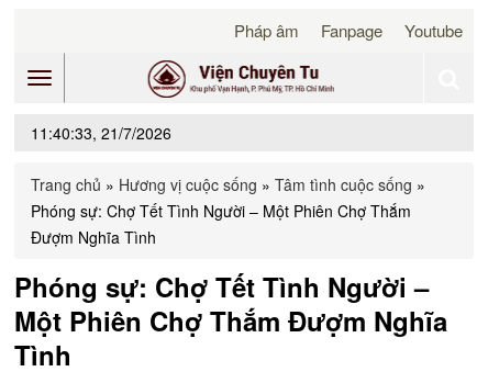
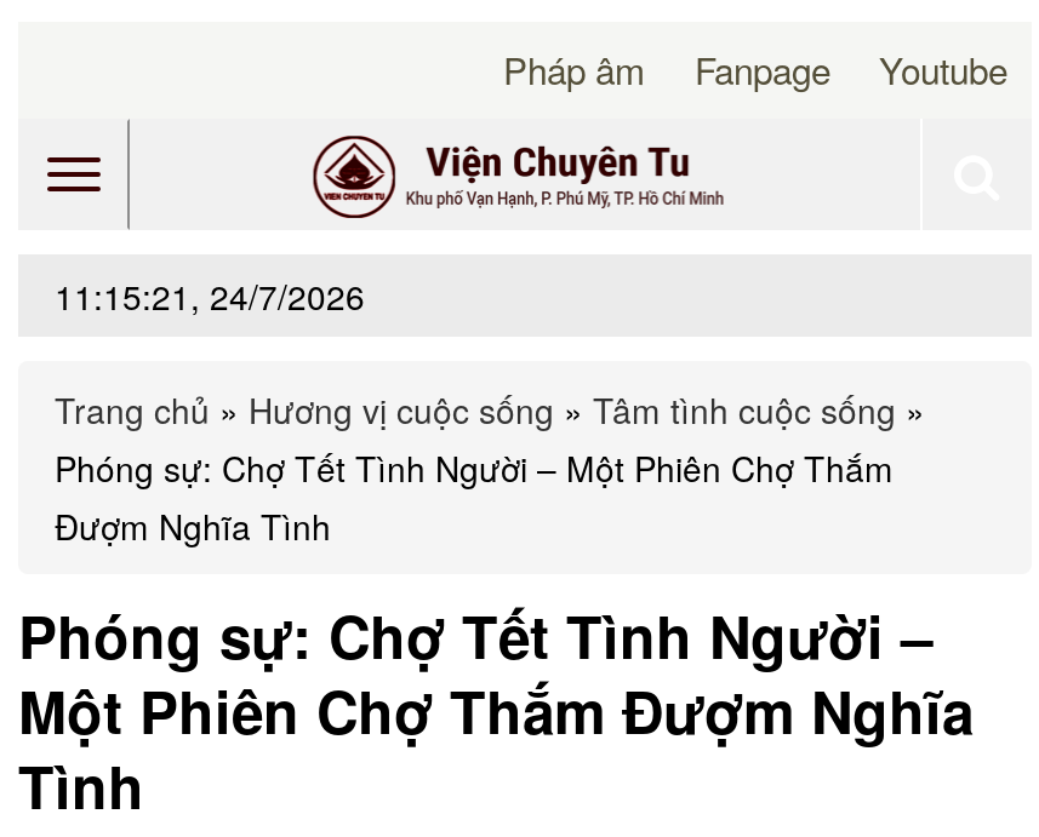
[31,122,171,144] 11:40:33, 21/7/2026 -> [55,271,365,320] 11:15:21, 24/7/2026

